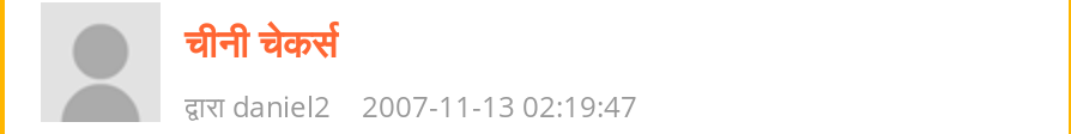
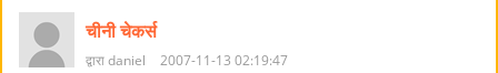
[184,85,331,126] द्वारा daniel2 -> [86,50,146,69] द्वारा daniel

